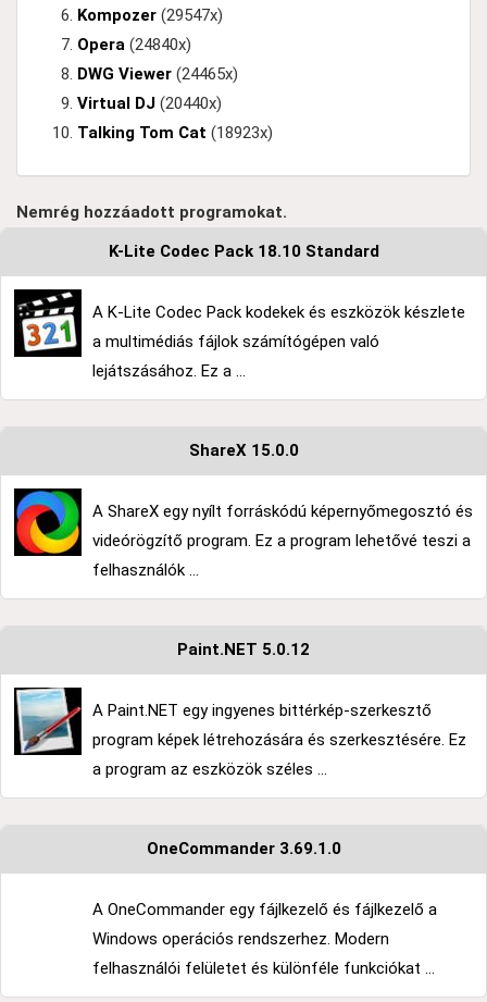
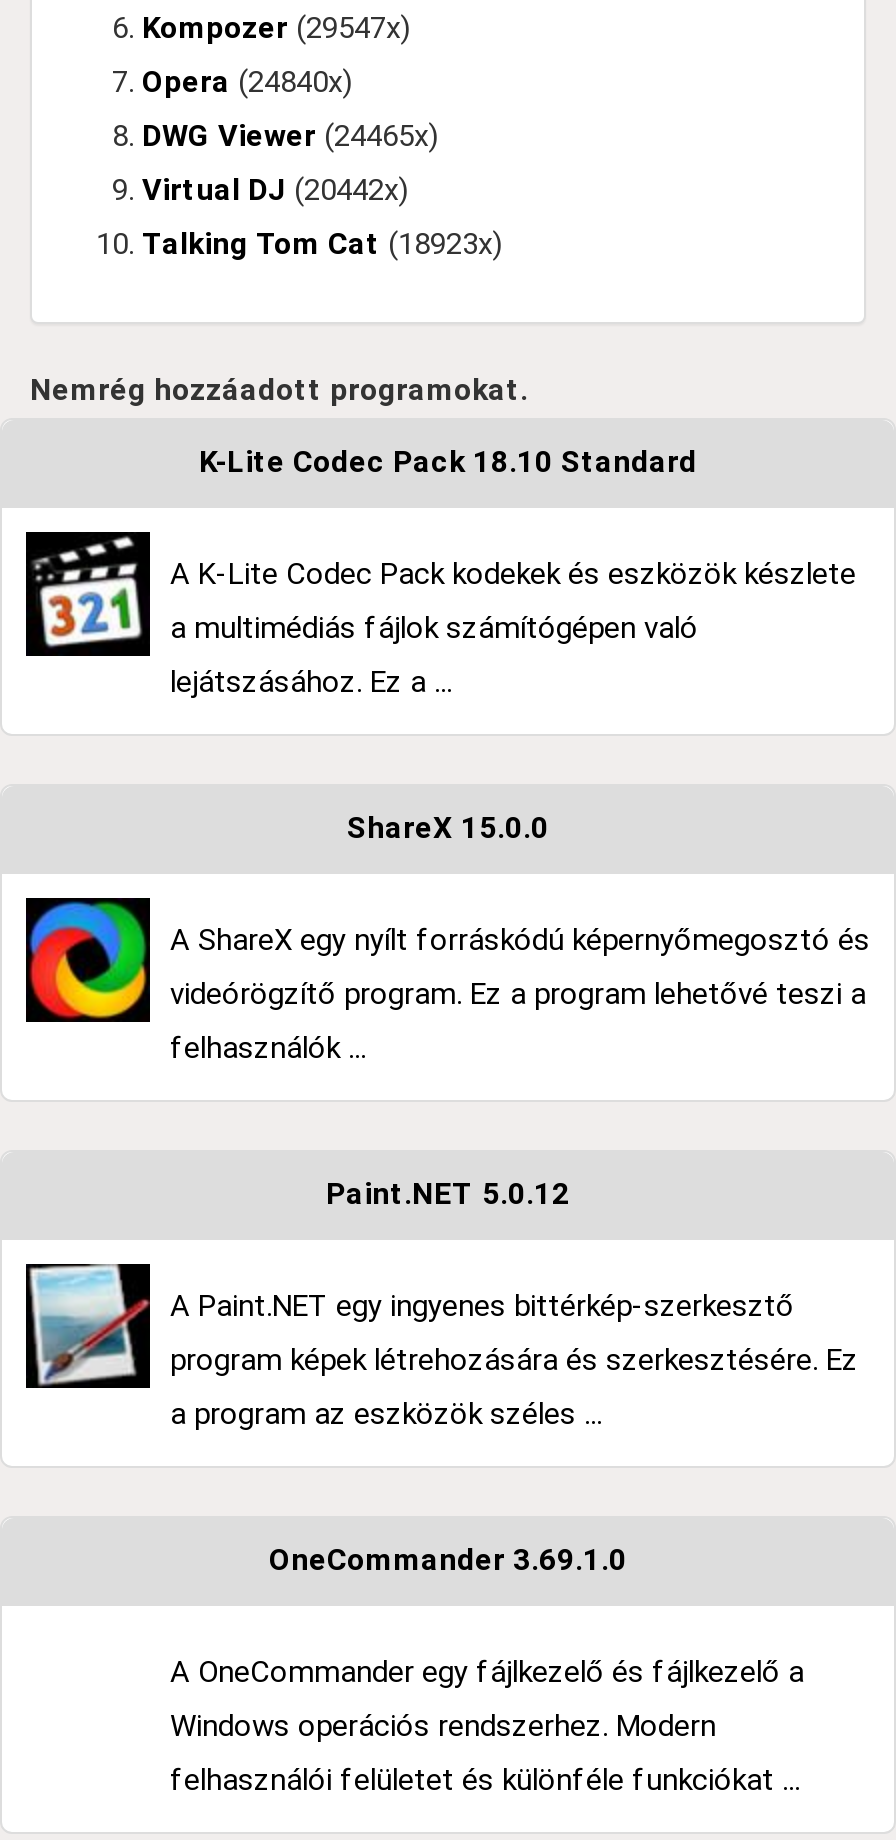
[77,94,222,113] Virtual DJ (20440x) -> [142,172,408,208] Virtual DJ (20442x)

